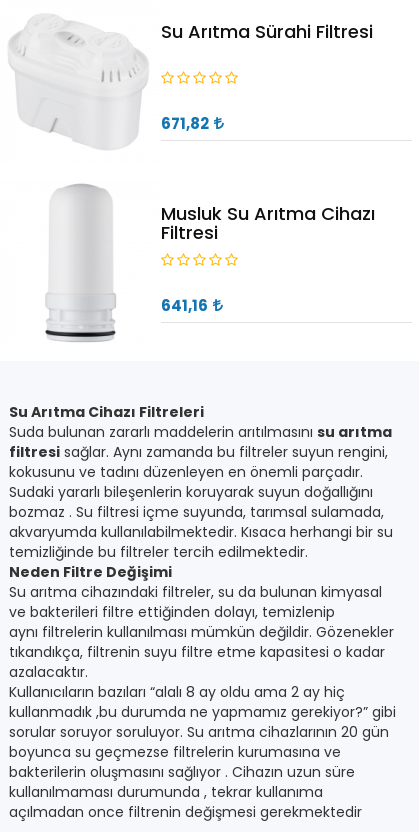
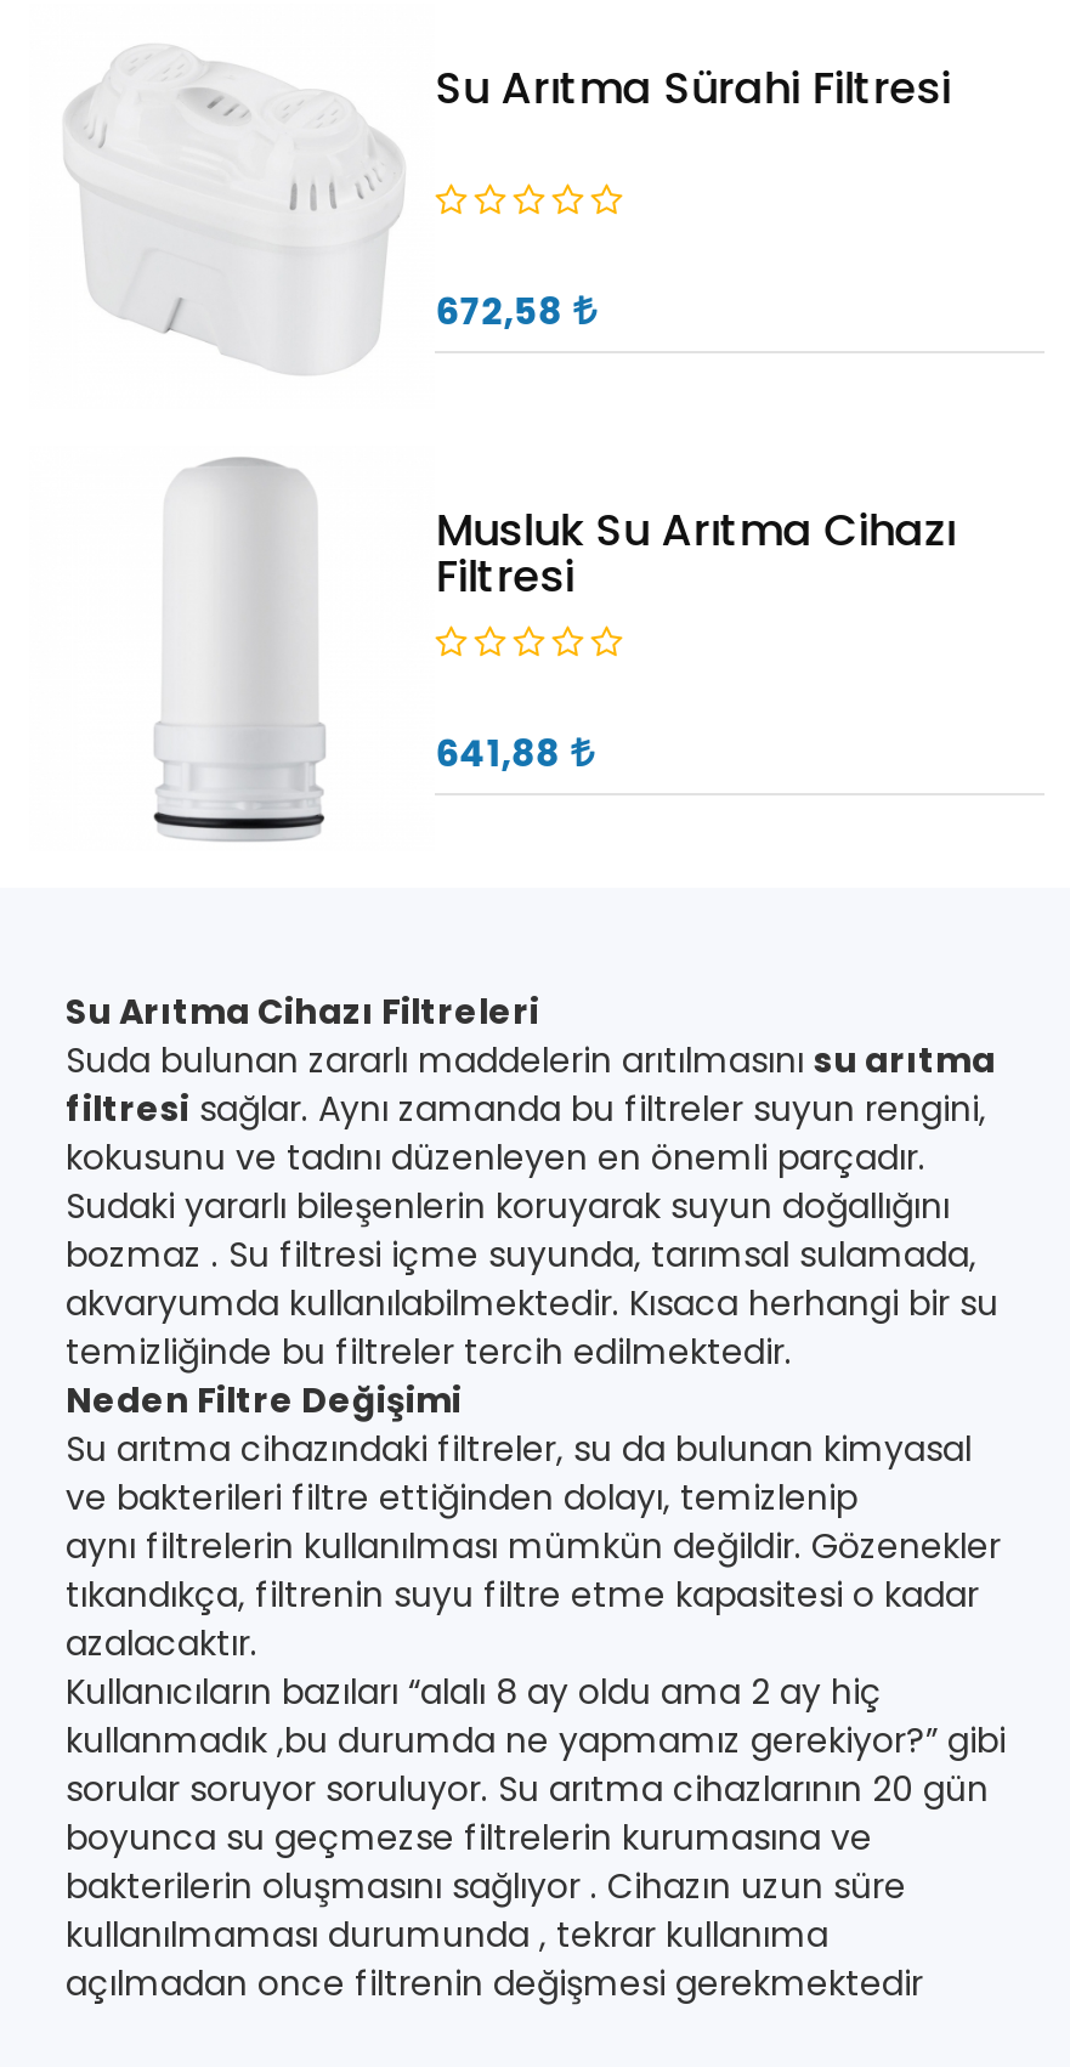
[161,113,212,134] 671,82 -> [435,285,569,336] 672,58
[161,295,211,316] 641,16 -> [435,727,566,778] 641,88

